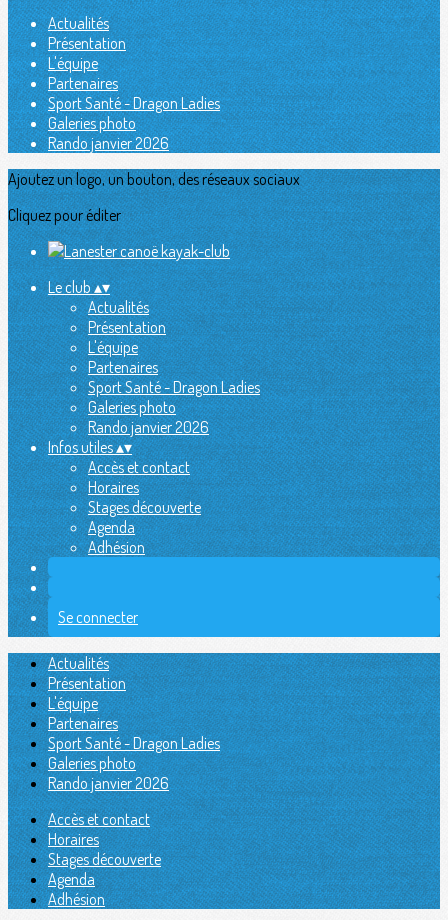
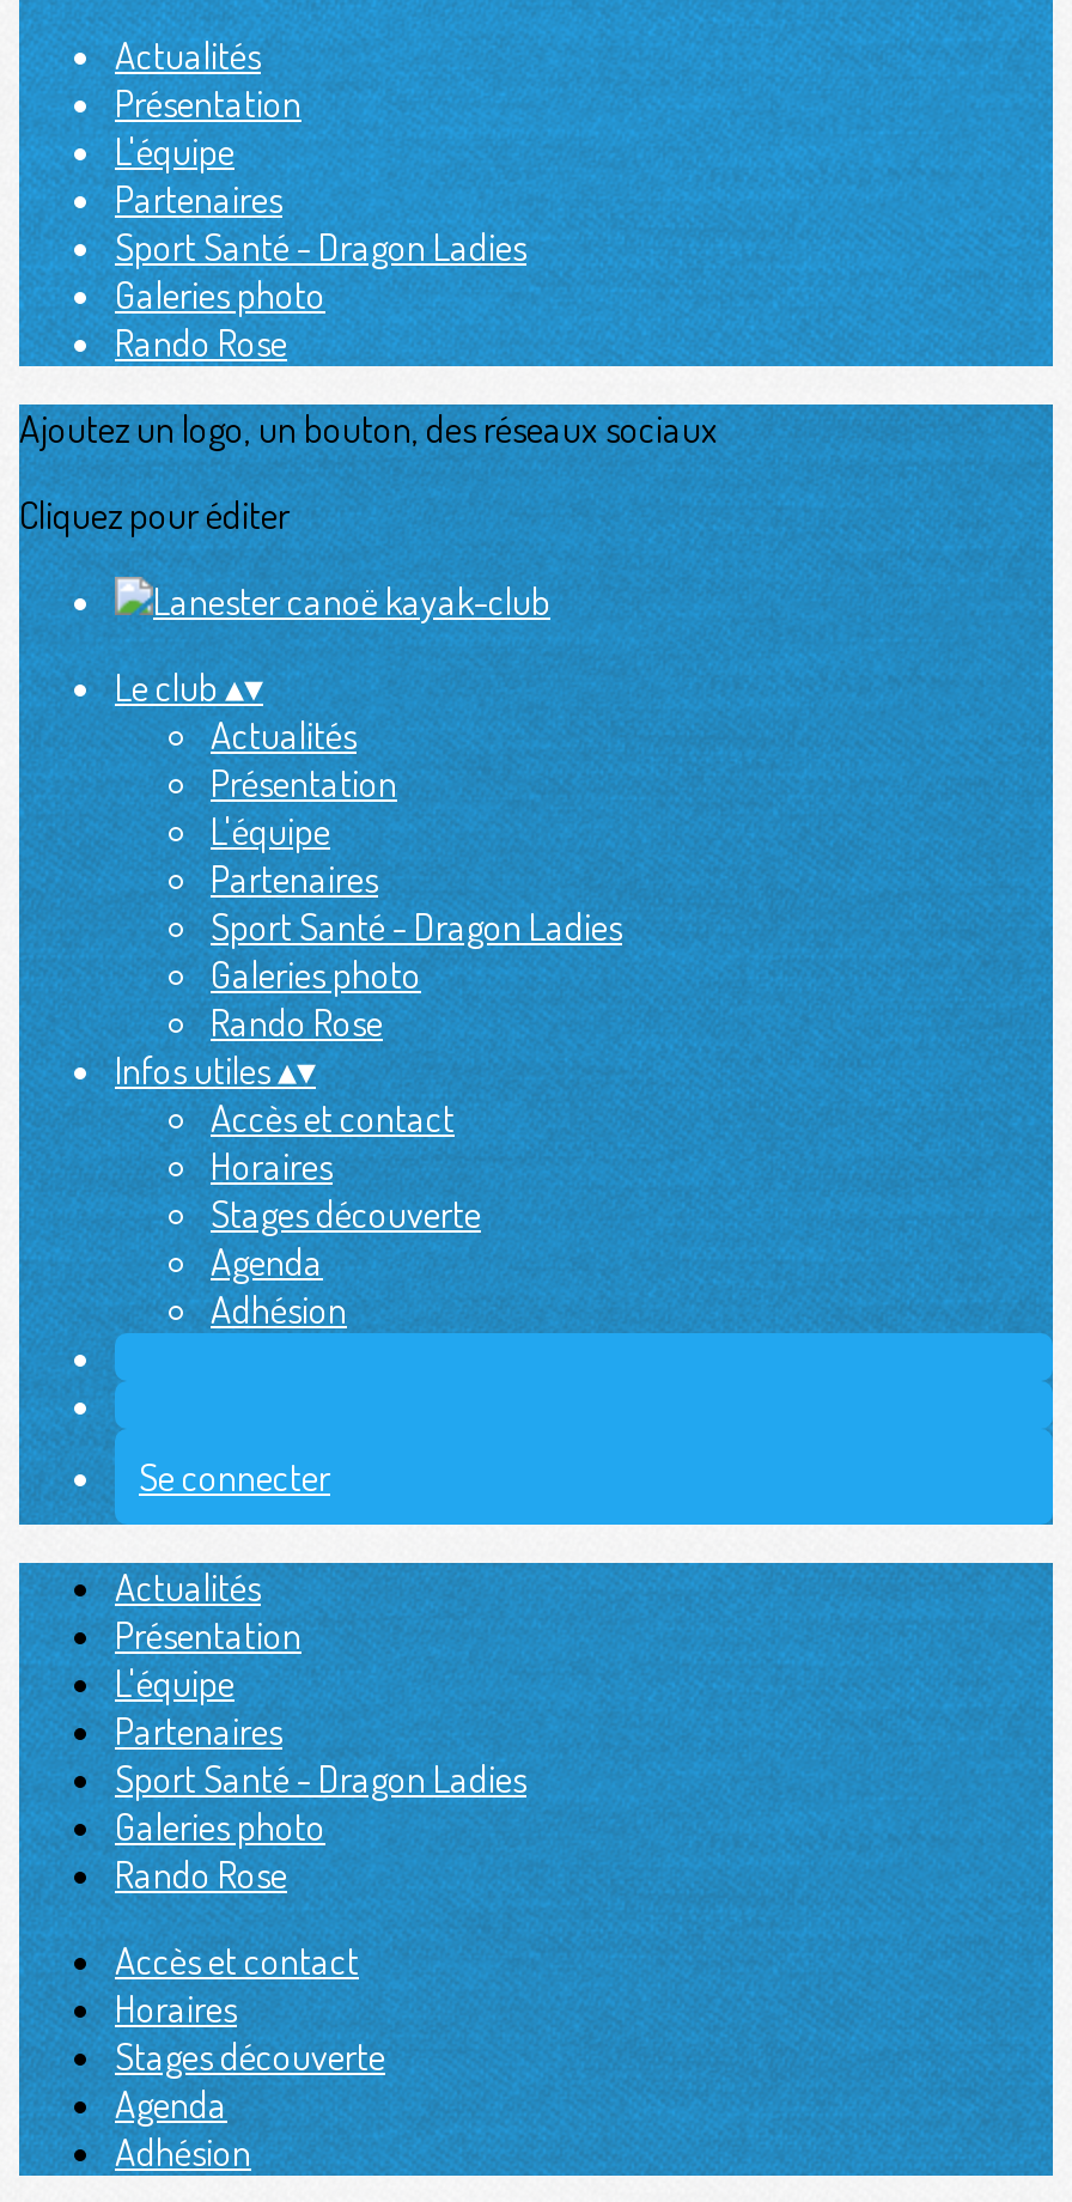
[48,133,169,153] Rando janvier 2026 -> [115,318,287,366] Rando Rose
[88,417,209,437] Rando janvier 2026 -> [211,998,383,1046] Rando Rose
[48,773,169,793] Rando janvier 2026 -> [115,1850,287,1898] Rando Rose

